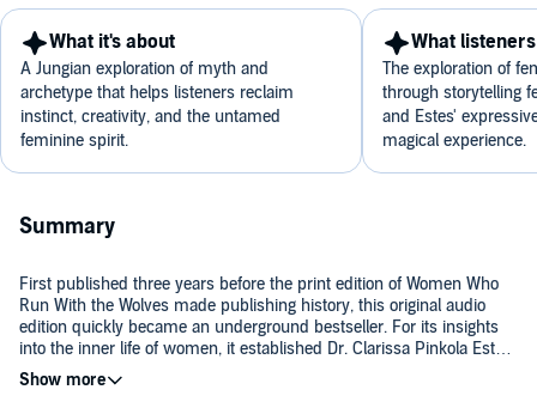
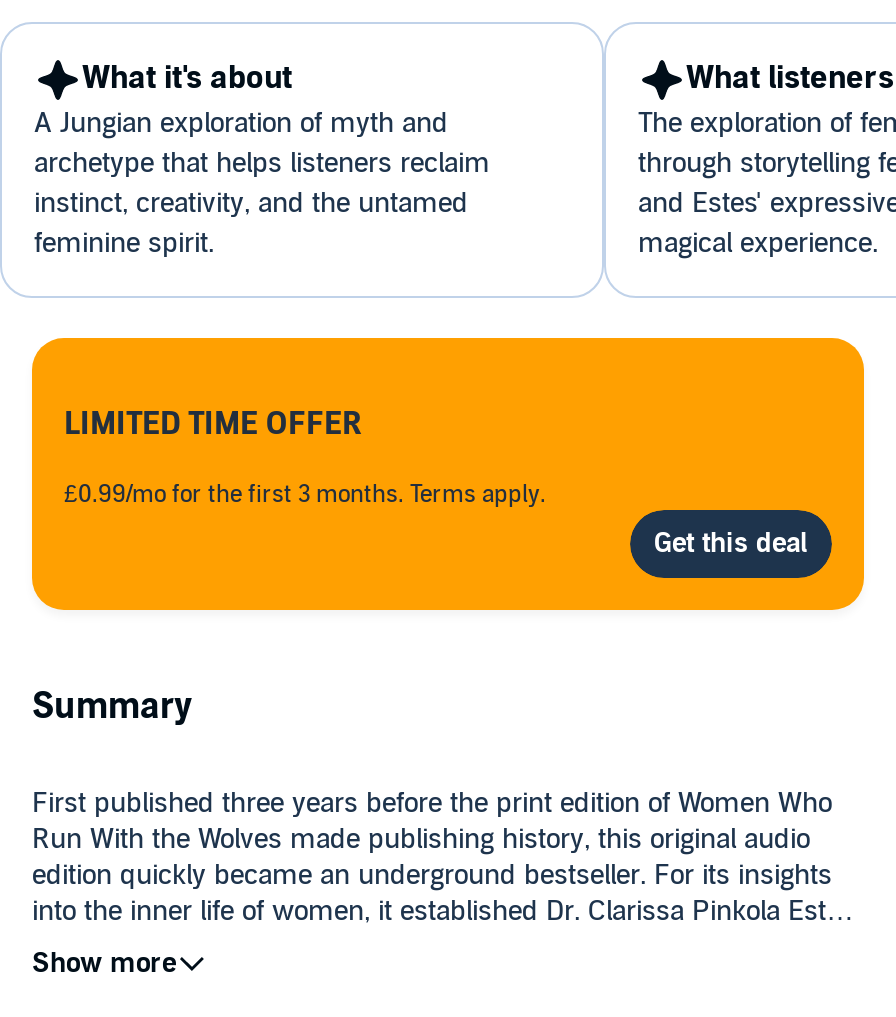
none -> [30,336,866,612] [image] | LIMITED TIME OFFER | £0.99/mo for the first 3 months. Terms apply.

